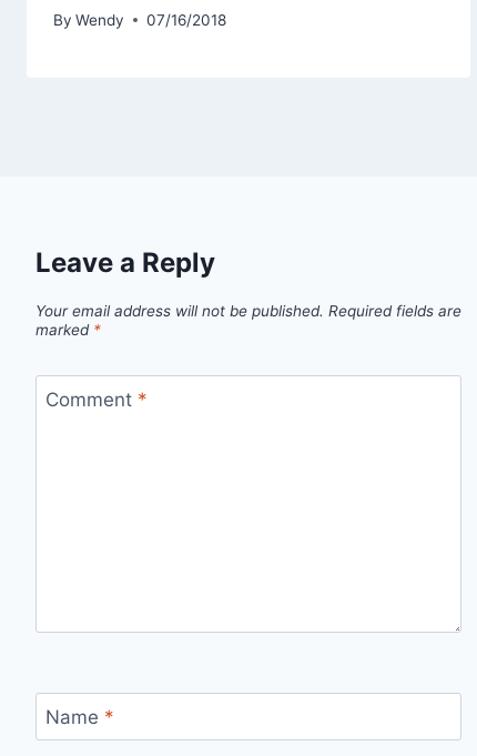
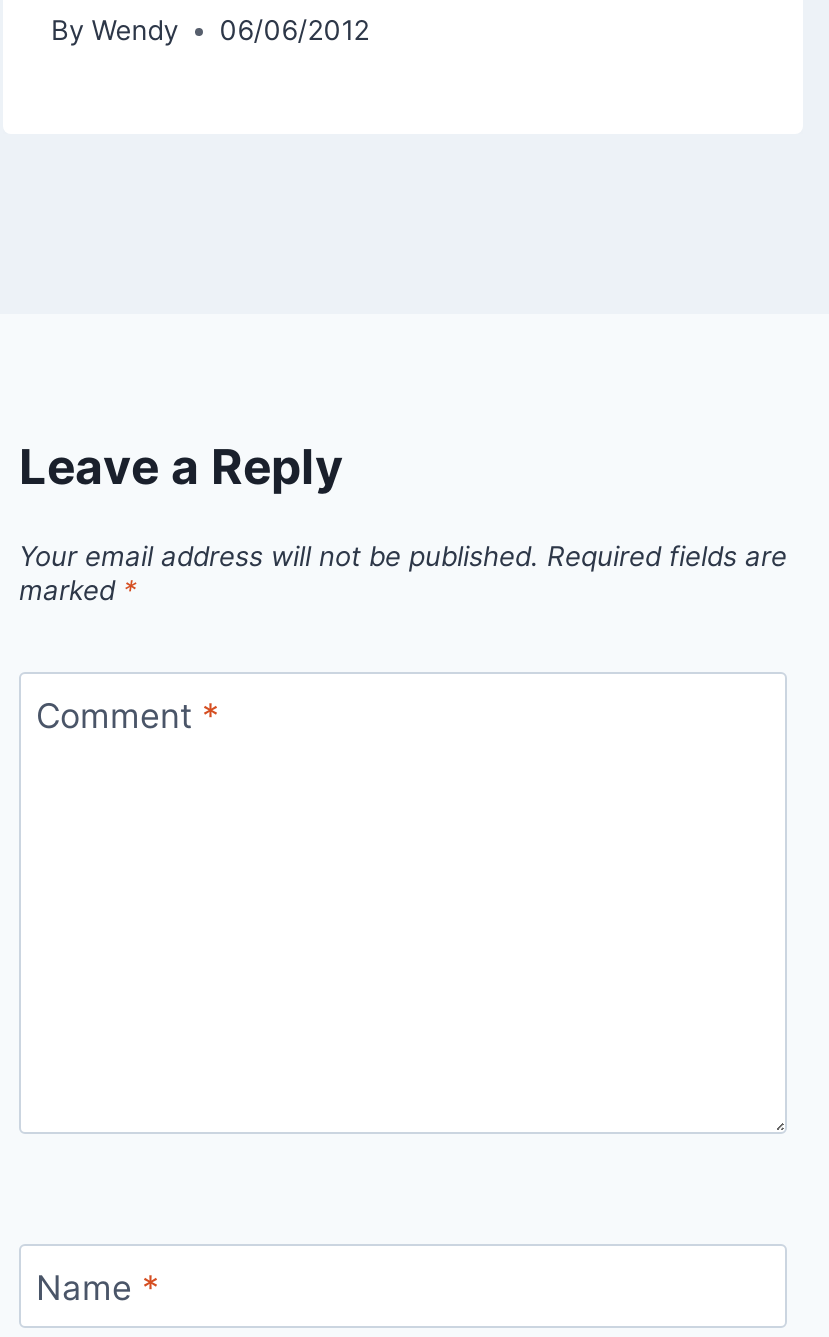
[53,11,227,29] By Wendy 07/16/2018 -> [51,14,369,46] By Wendy 06/06/2012

